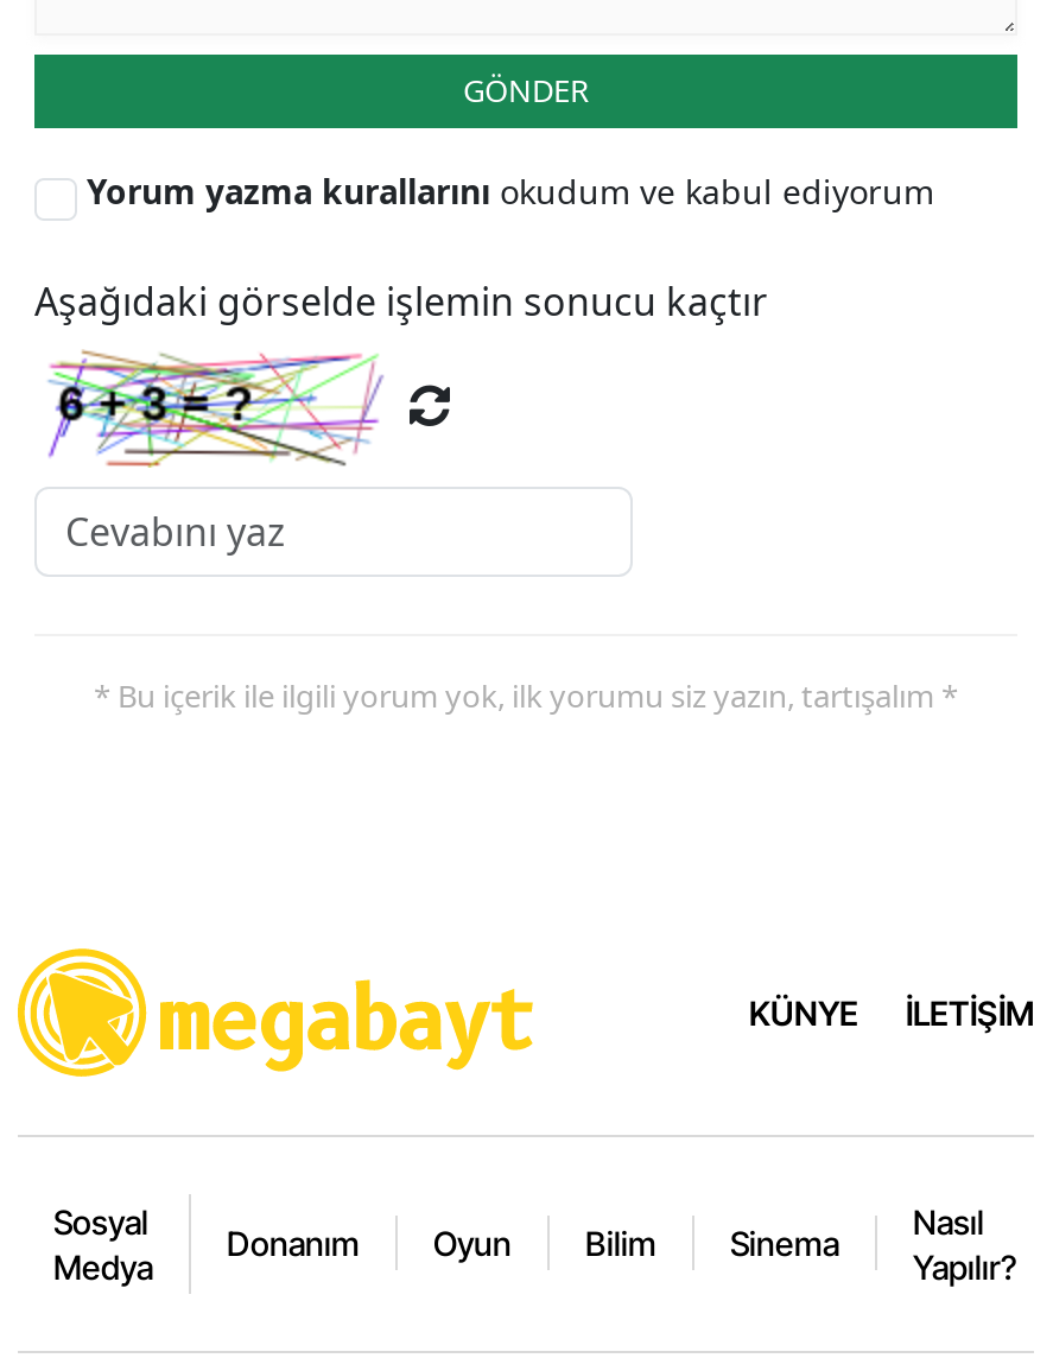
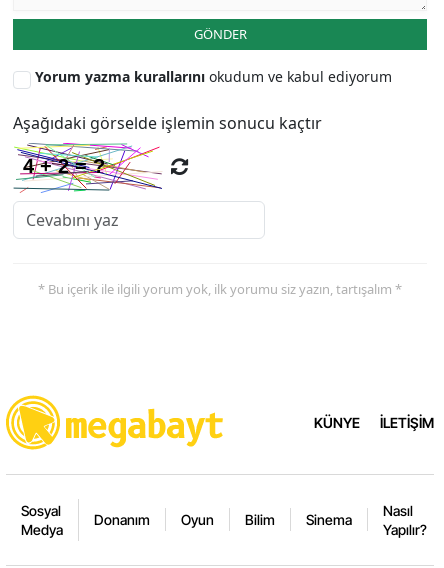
[39,349,386,470] [image] -> [13,142,162,193] [image]

